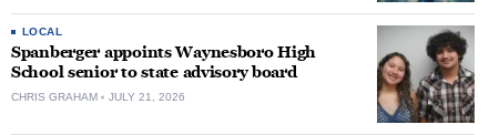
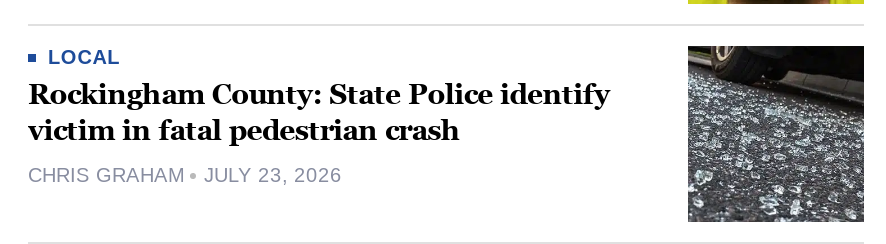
[377,27,475,123] [image] -> [688,46,866,222] [image]
[11,42,316,83] Spanberger appoints Waynesboro High | School senior to state advisory board -> [28,76,610,150] Rockingham County: State Police identify | victim in fatal pedestrian crash
[11,91,185,103] CHRIS GRAHAM JULY 21, 2026 -> [28,164,342,186] CHRIS GRAHAM JULY 23, 2026

